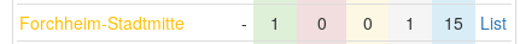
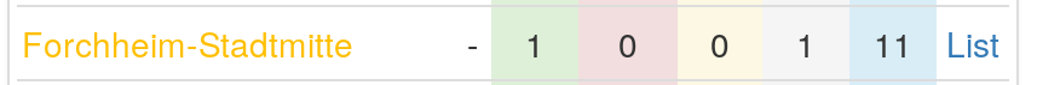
[444,11,463,34] 15 -> [874,19,912,67] 11

